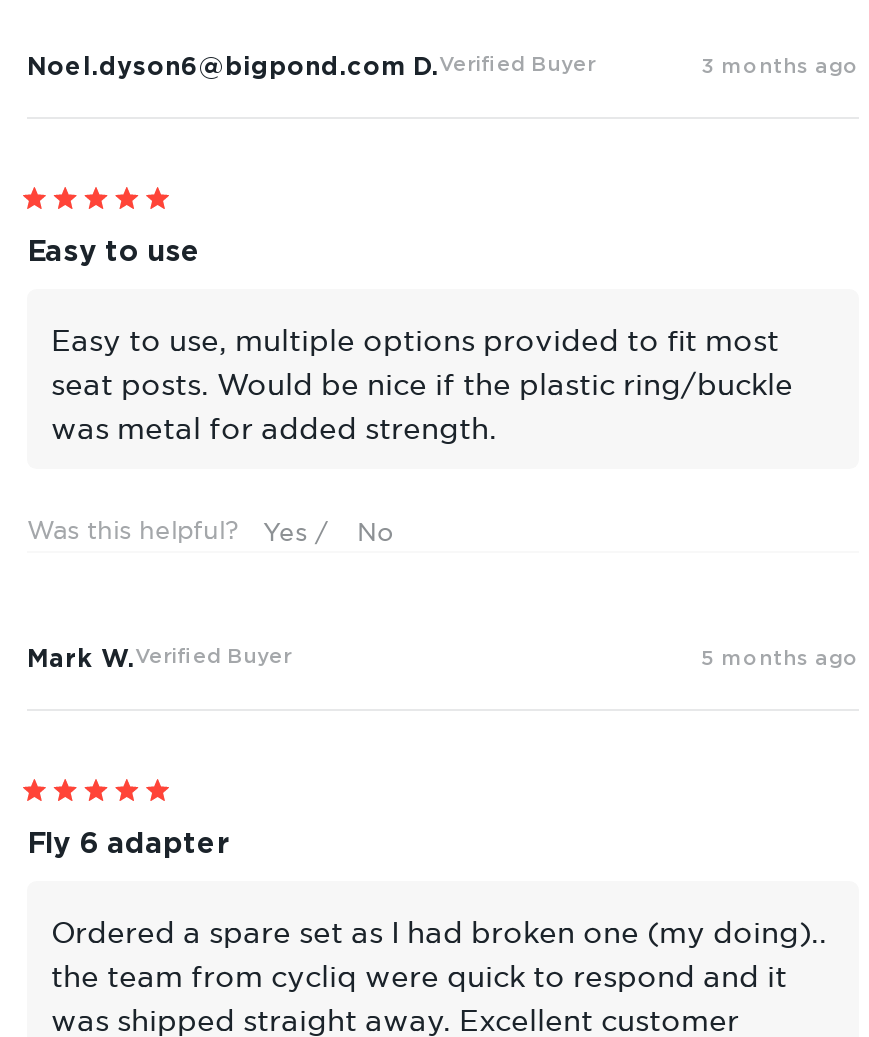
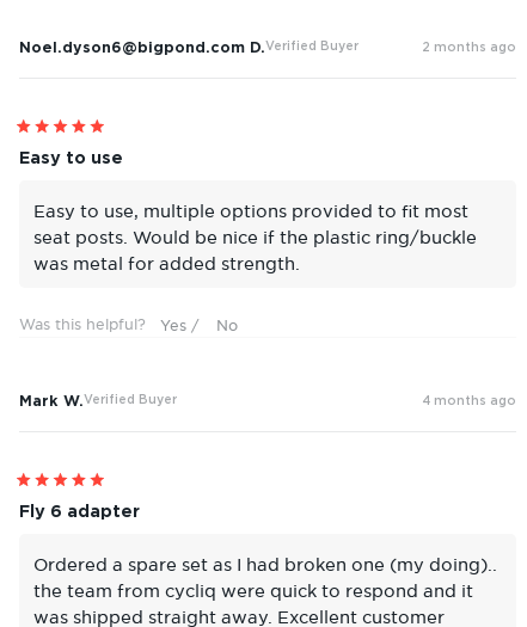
[701,52,859,76] 3 months ago -> [422,39,516,53] 2 months ago
[701,644,859,668] 5 months ago -> [422,392,516,407] 4 months ago

